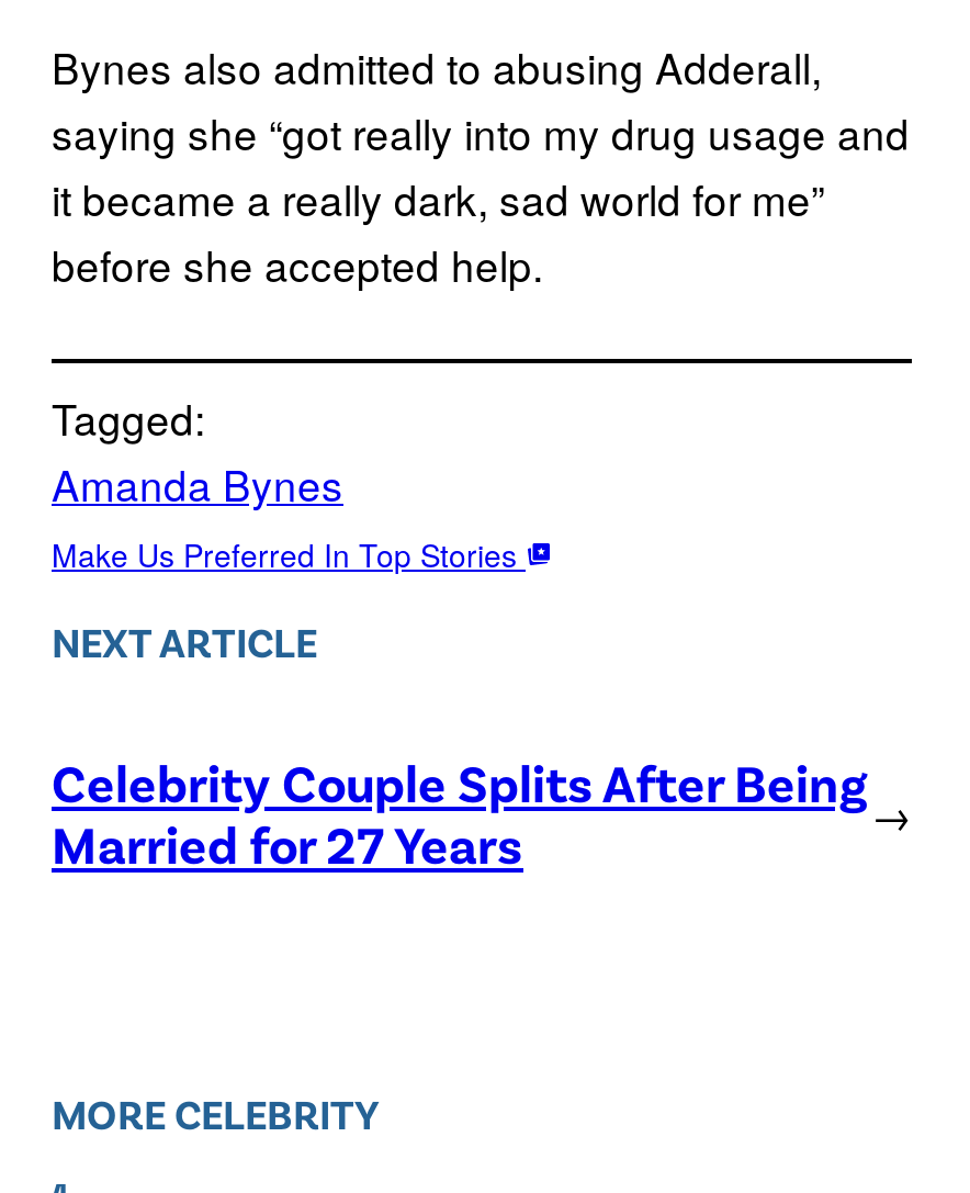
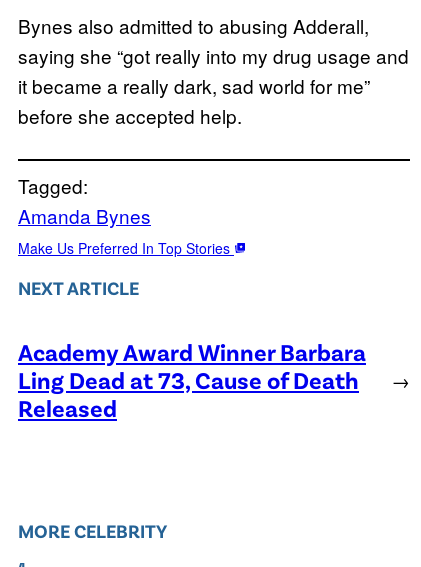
[52,750,868,875] Celebrity Couple Splits After Being | Married for 27 Years -> [18,337,366,422] Academy Award Winner Barbara | Ling Dead at 73, Cause of Death | Released

